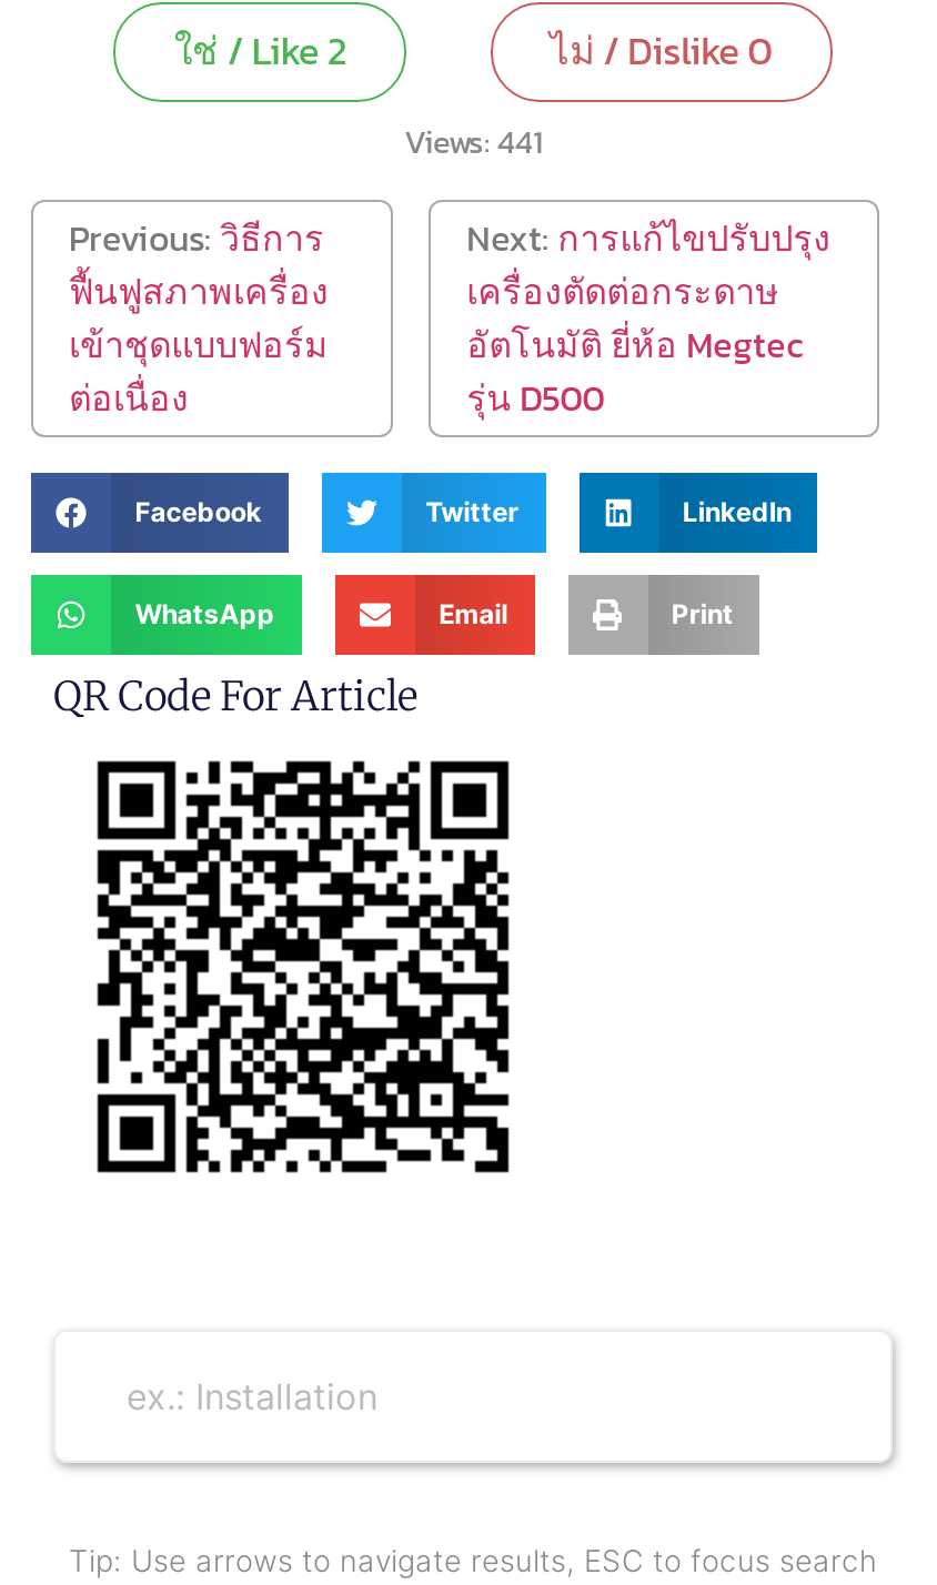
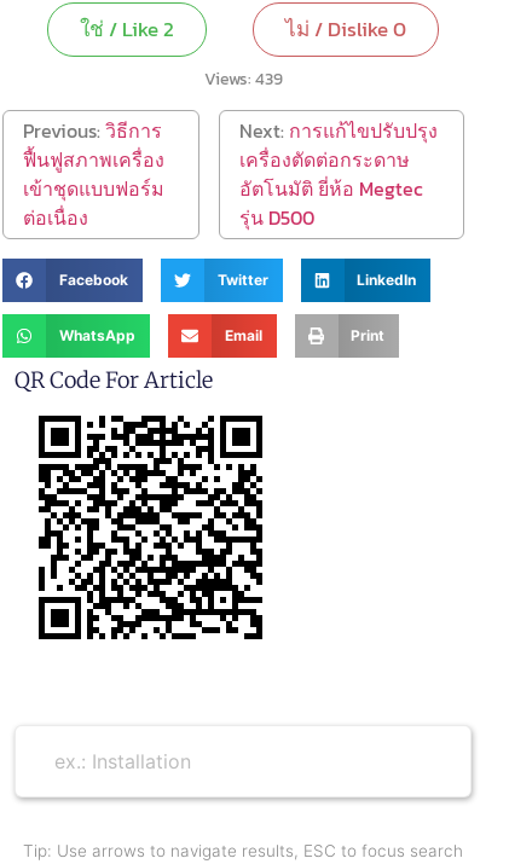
[404,118,542,167] Views: 441 -> [204,65,282,92] Views: 439

